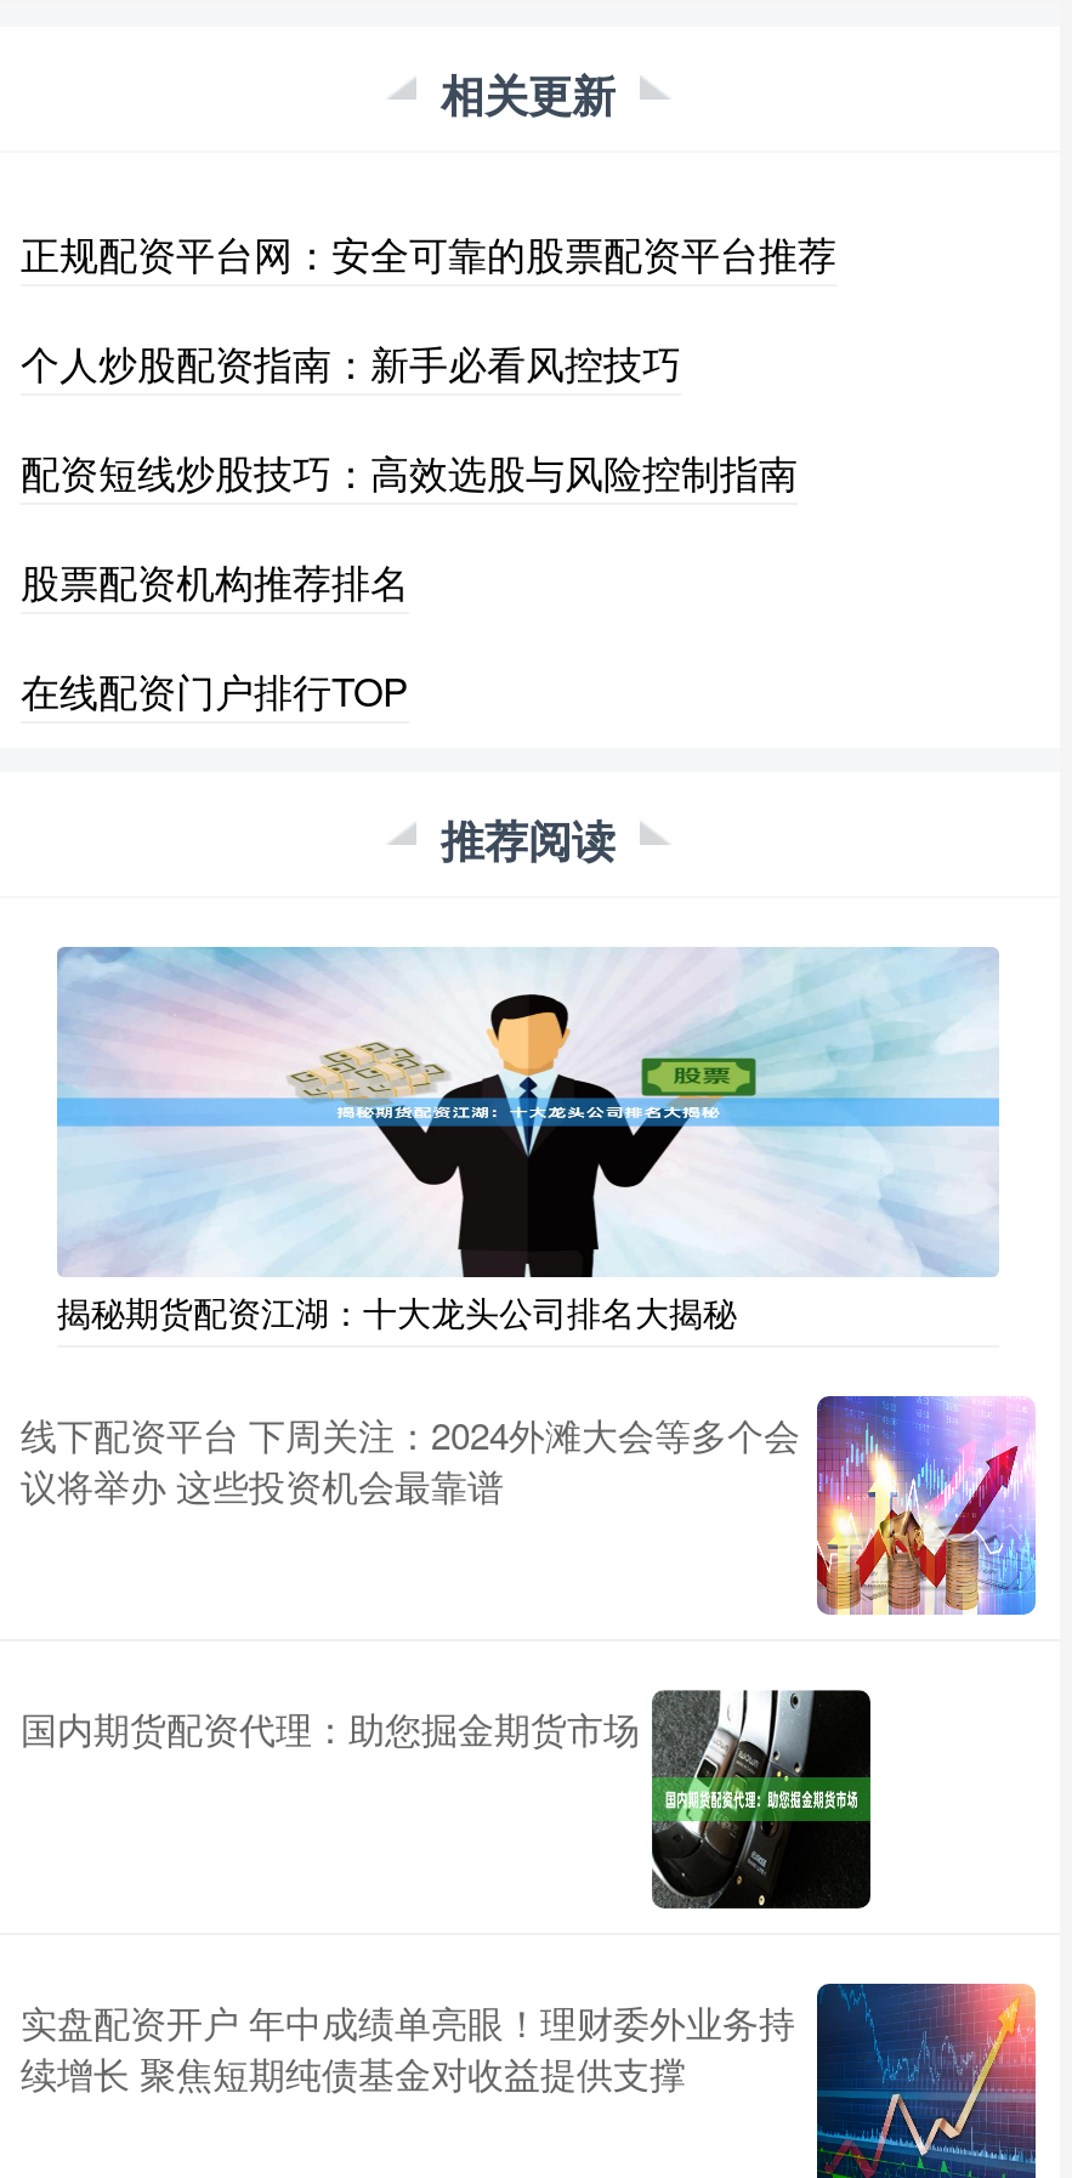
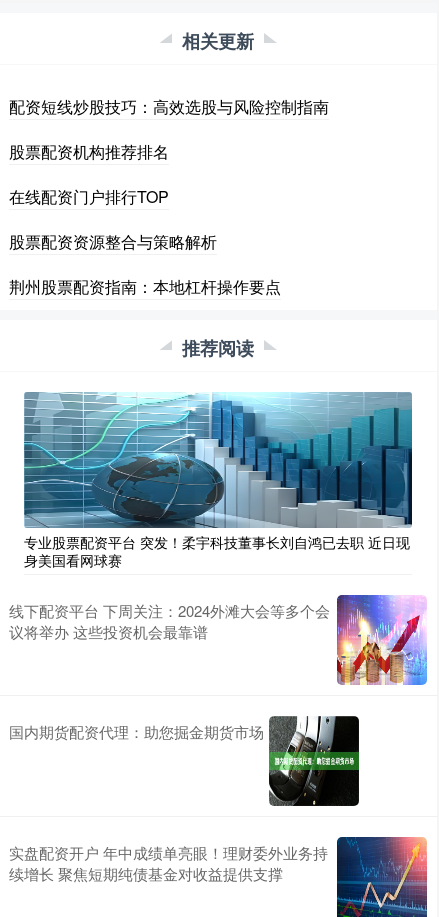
[21,227,836,392] 正规配资平台网：安全可靠的股票配资平台推荐 | 个人炒股配资指南：新手必看风控技巧 -> none
moved [21,445,798,720] -> [9,95,329,208]: 配资短线炒股技巧：高效选股与风险控制指南 | 股票配资机构推荐排名 | 在线配资门户排行TOP
none -> [9,230,281,298] 股票配资资源整合与策略解析 | 荆州股票配资指南：本地杠杆操作要点
[57,947,999,1336] [image] | 揭秘期货配资江湖：十大龙头公司排名大揭秘 -> [24,392,413,570] [image] | 专业股票配资平台 突发！柔宇科技董事长刘自鸿已去职 近日现 | 身美国看网球赛

